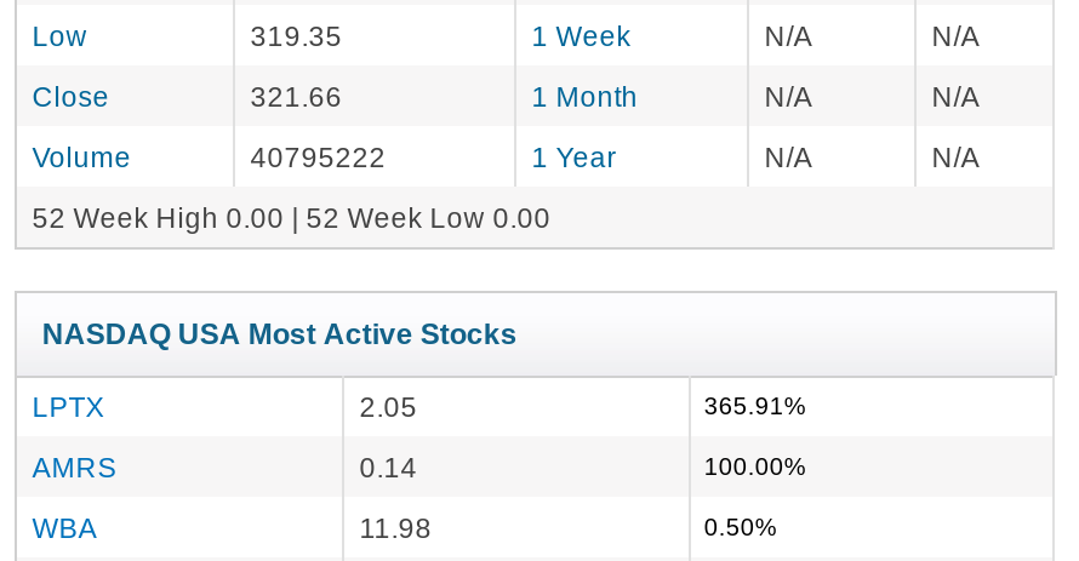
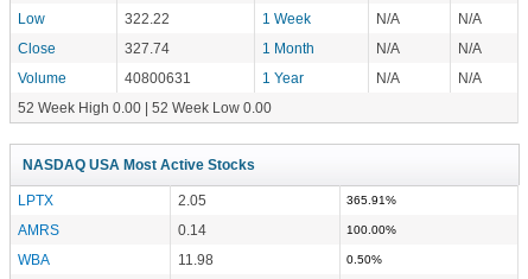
[250,20,342,52] 319.35 -> [125,11,170,26] 322.22
[250,81,342,112] 321.66 -> [125,41,170,56] 327.74
[250,141,386,173] 40795222 -> [125,70,191,86] 40800631

